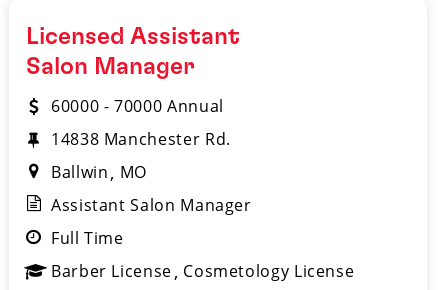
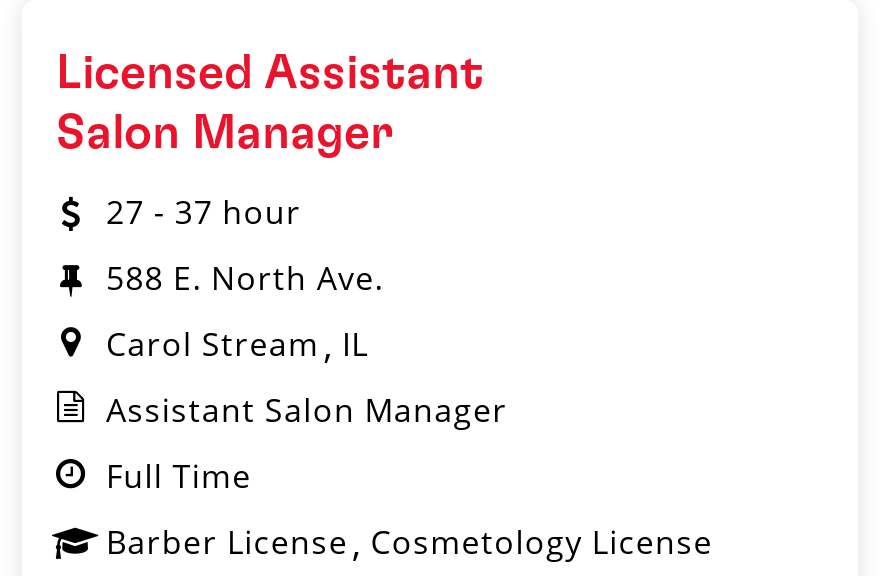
[51,95,224,117] 60000 - 70000 Annual -> [106,190,301,234] 27 - 37 hour
[51,128,231,150] 14838 Manchester Rd. -> [106,256,384,300] 588 E. North Ave.
[51,161,147,183] Ballwin MO -> [106,322,368,366] Carol Stream IL

